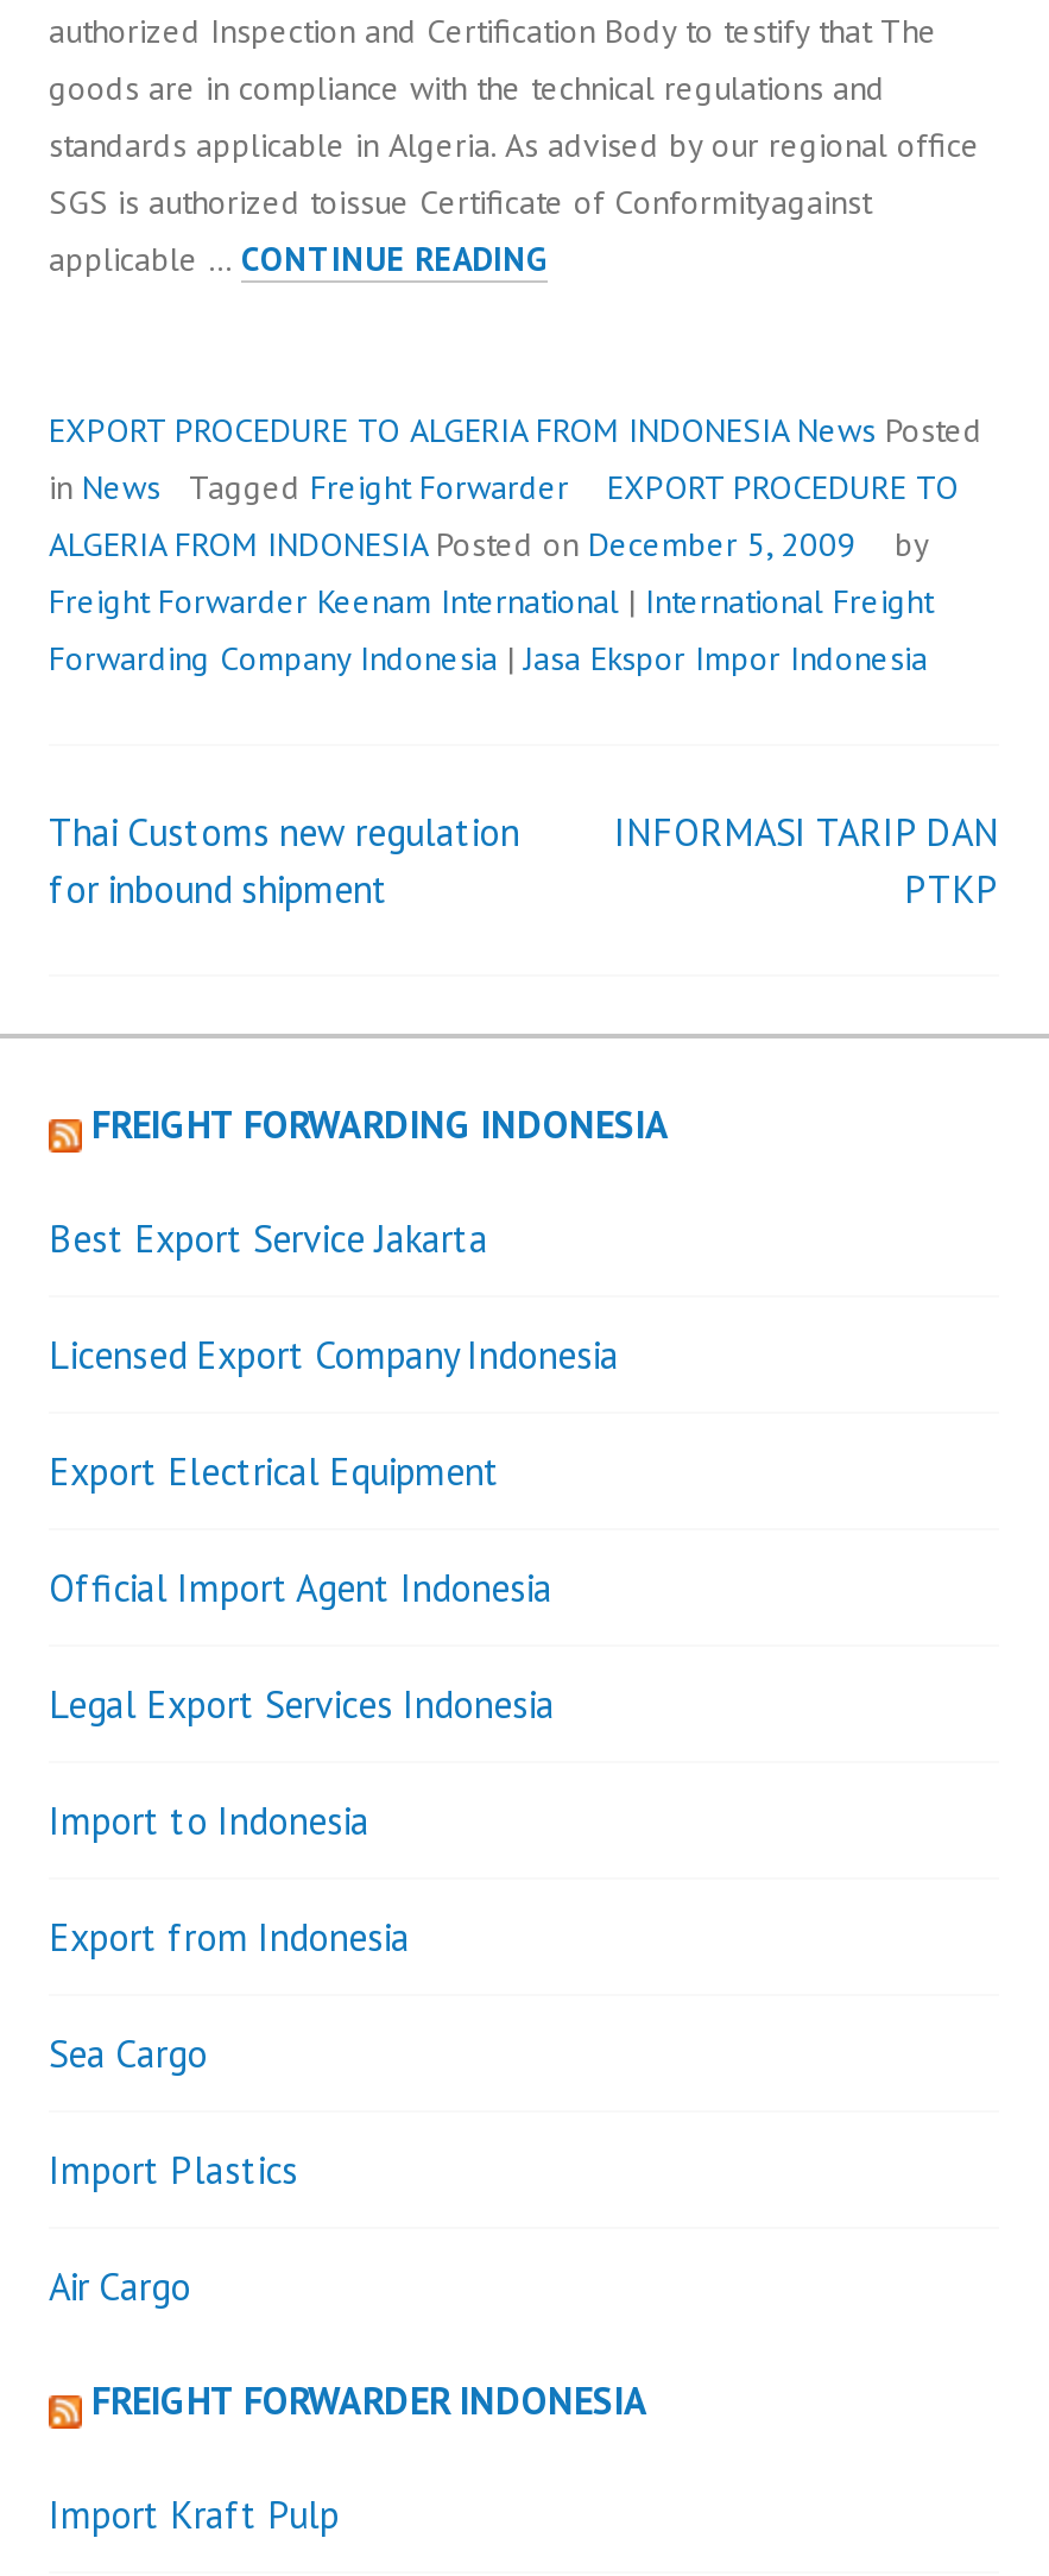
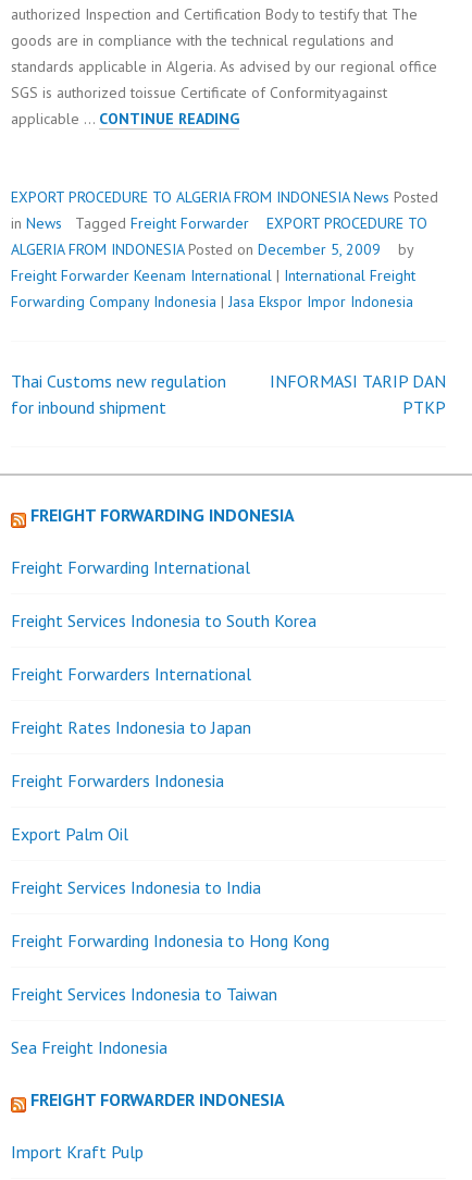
[49,1214,488,1261] Best Export Service Jakarta -> [11,556,250,578] Freight Forwarding International
[49,1330,619,1378] Licensed Export Company Indonesia -> [11,609,316,631] Freight Services Indonesia to South Korea
[49,1447,500,1494] Export Electrical Equipment -> [11,663,251,684] Freight Forwarders International
[49,1563,552,1611] Official Import Agent Indonesia -> [11,716,251,738] Freight Rates Indonesia to Japan
[49,1680,555,1727] Legal Export Services Indonesia -> [11,769,224,791] Freight Forwarders Indonesia
[49,1796,369,1844] Import to Indonesia -> [11,823,128,845] Export Palm Oil
[49,1913,410,1960] Export from Indonesia -> [11,876,261,898] Freight Services Indonesia to India
[49,2029,208,2076] Sea Cargo -> [11,929,330,951] Freight Forwarding Indonesia to Hong Kong
[49,2145,298,2193] Import Plastics -> [11,983,277,1005] Freight Services Indonesia to Taiwan
[49,2262,191,2309] Air Cargo -> [11,1036,167,1058] Sea Freight Indonesia

